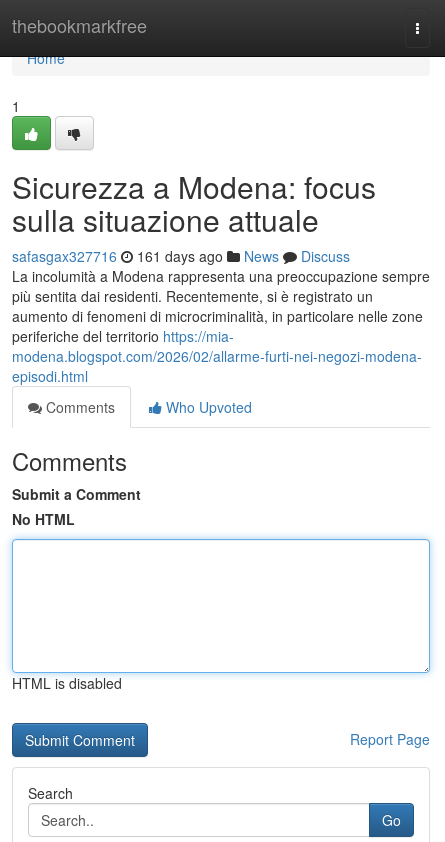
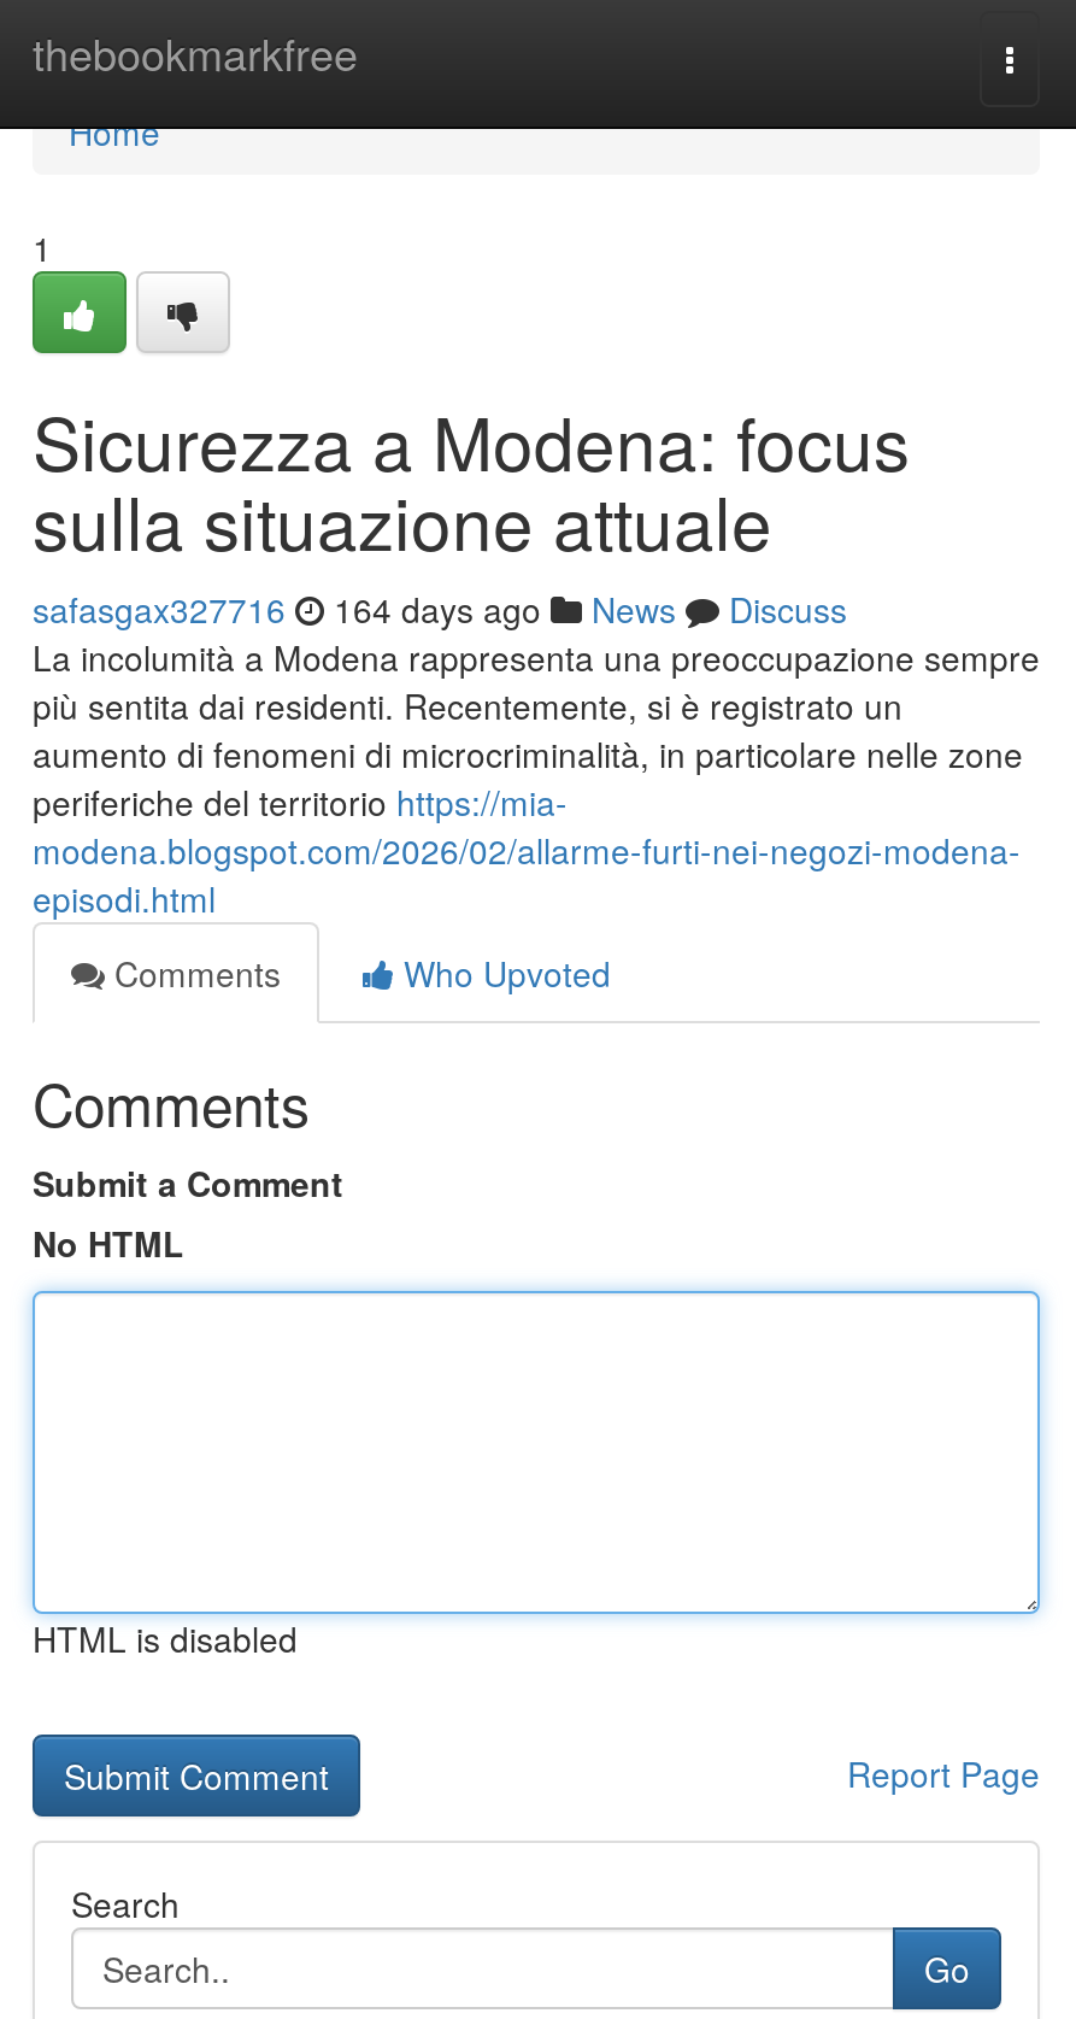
[12,246,350,266] safasgax327716 161 days ago News Discuss -> [33,585,847,633] safasgax327716 164 days ago News Discuss

